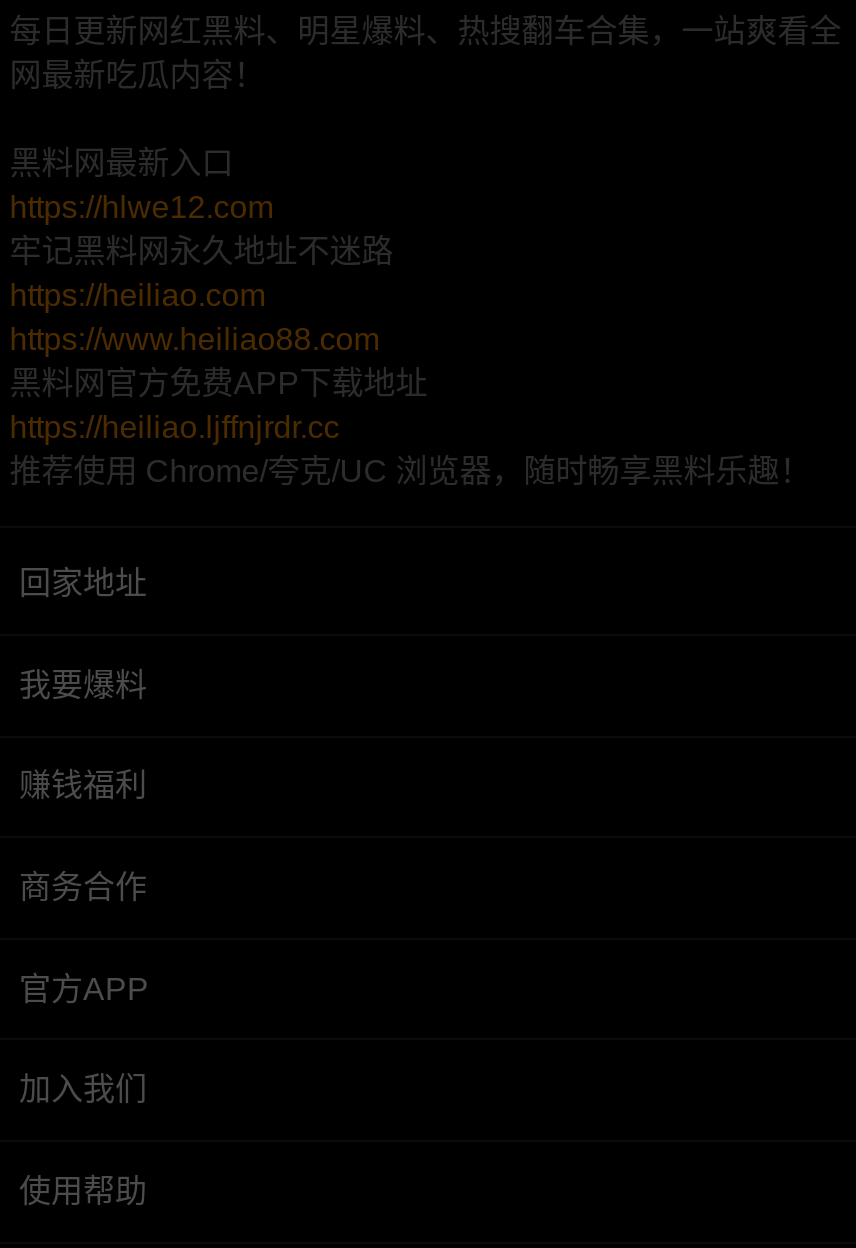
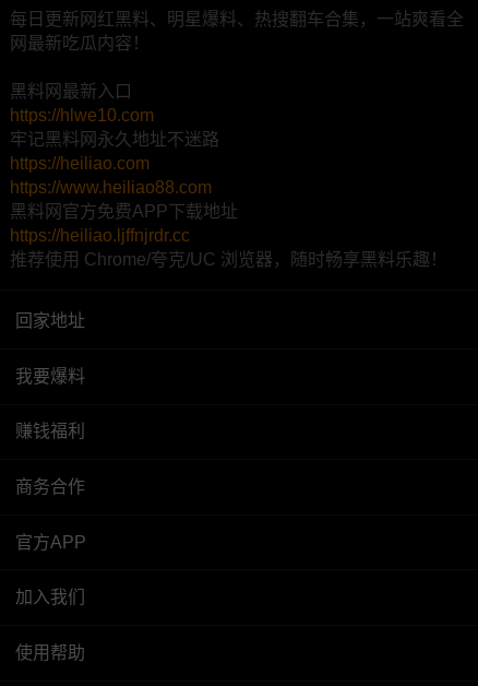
[9,191,273,225] https://hlwe12.com -> [10,106,154,125] https://hlwe10.com

